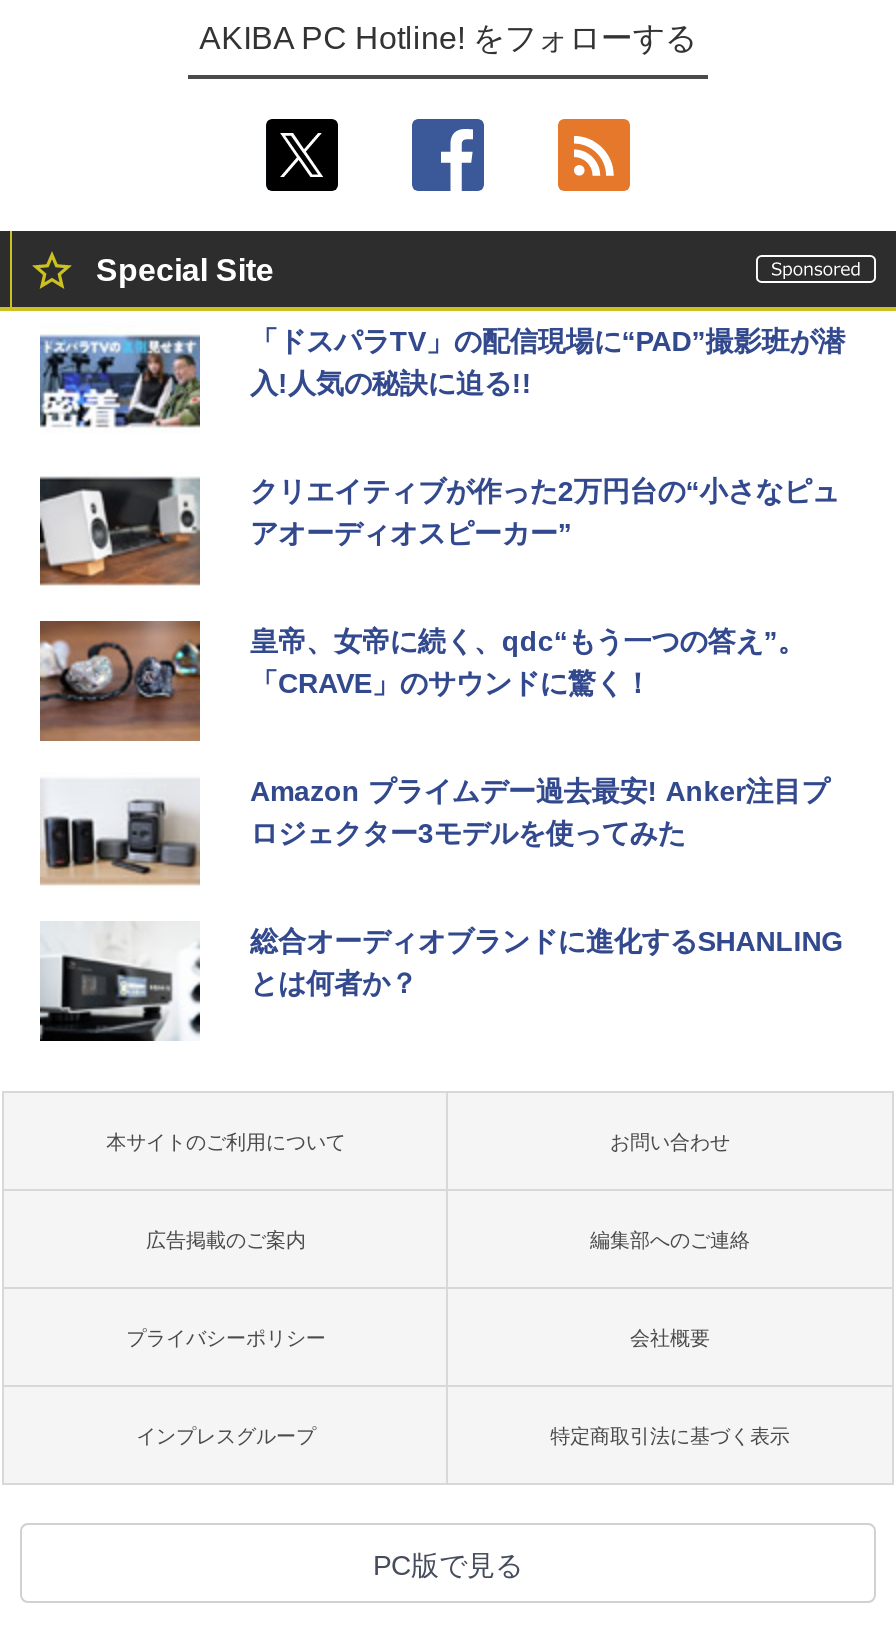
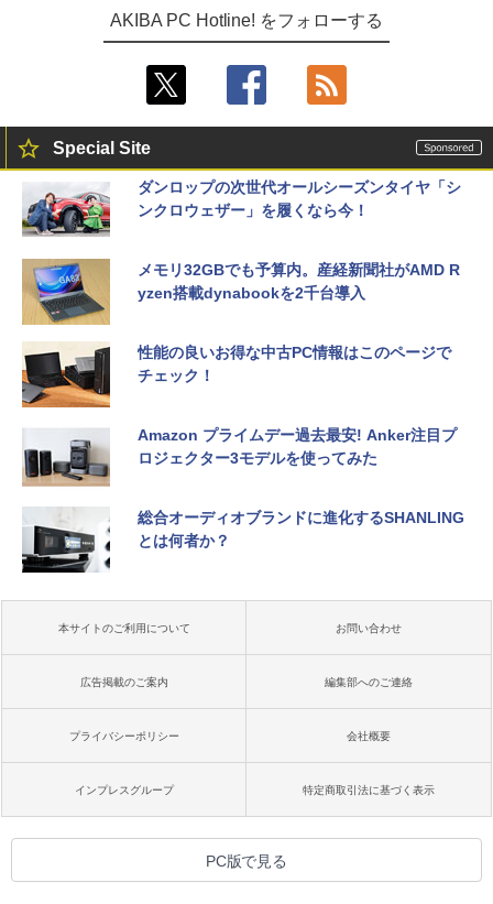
[38,325,845,429] [image] | 「ドスパラTV」の配信現場に“PAD”撮影班が潜 | 入!人気の秘訣に迫る!! -> [21,178,461,237] [image] | ダンロップの次世代オールシーズンタイヤ「シ | ンクロウェザー」を履くなら今！
[38,471,839,591] [image] | クリエイティブが作った2万円台の“小さなピュ | アオーディオスピーカー” -> [21,258,460,326] [image] | メモリ32GBでも予算内。産経新聞社がAMD R | yzen搭載dynabookを2千台導入
[38,619,805,741] [image] | 皇帝、女帝に続く、qdc“もう一つの答え”。 | 「CRAVE」のサウンドに驚く！ -> [22,341,451,407] [image] | 性能の良いお得な中古PC情報はこのページで | チェック！

